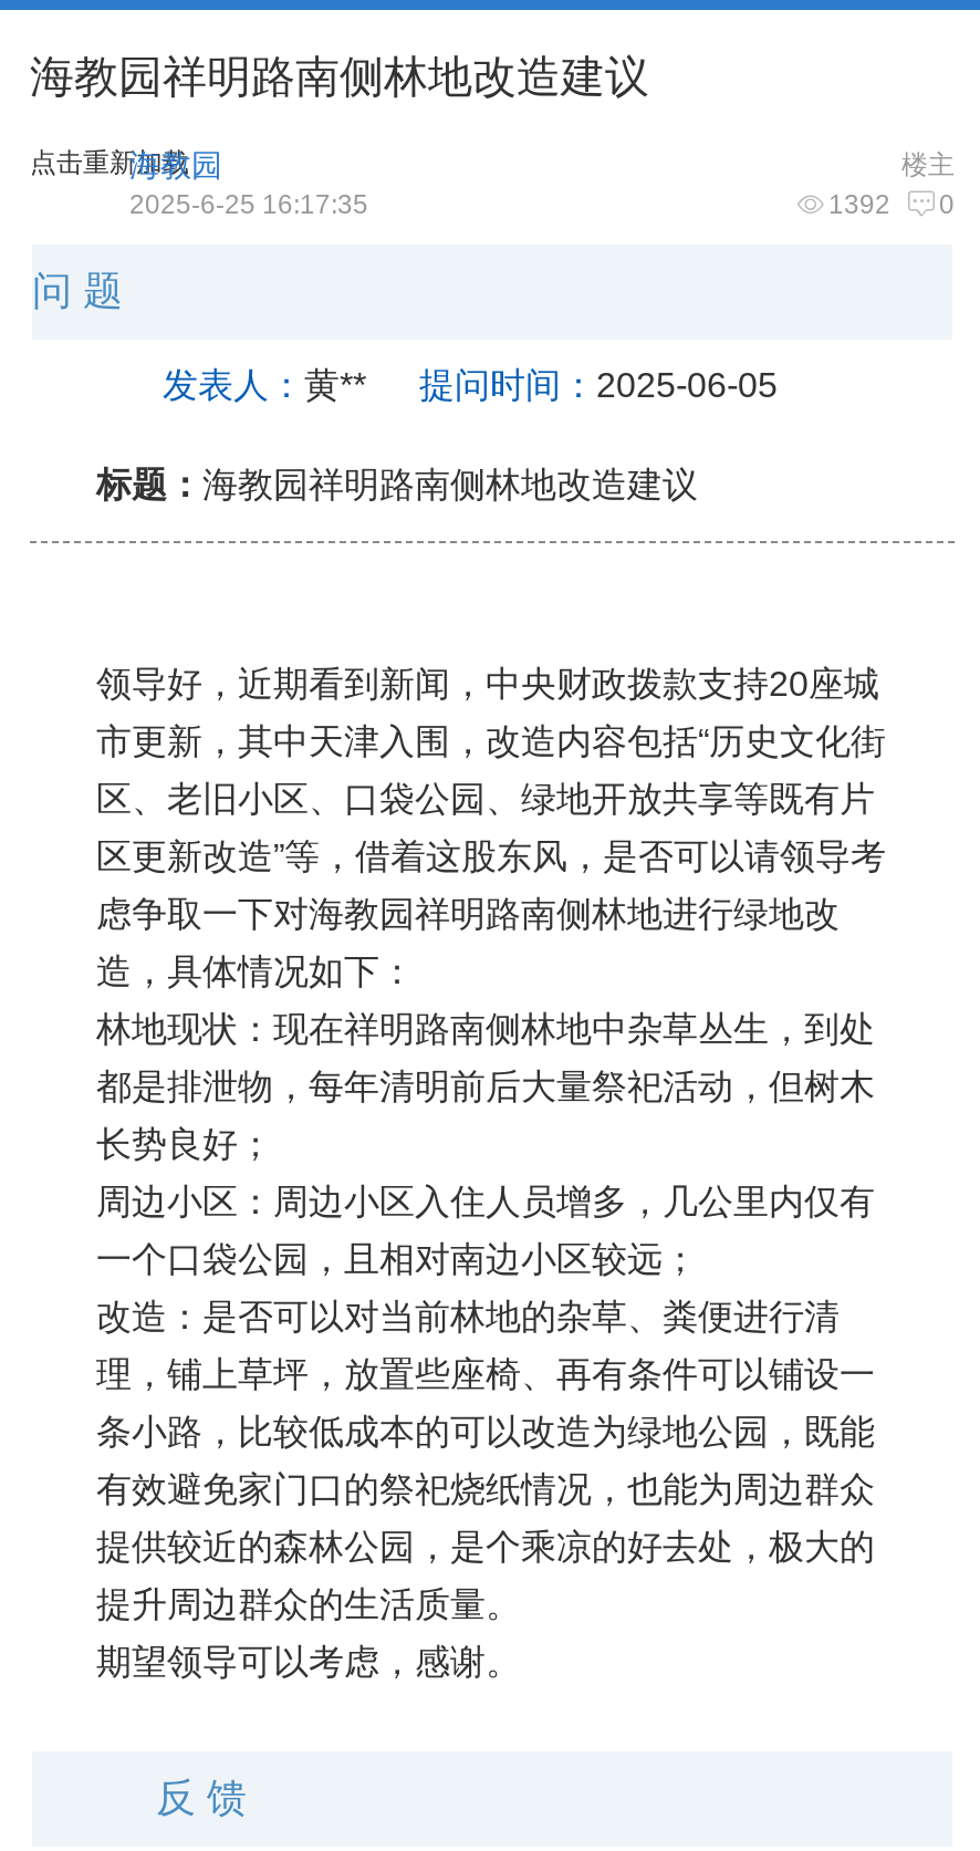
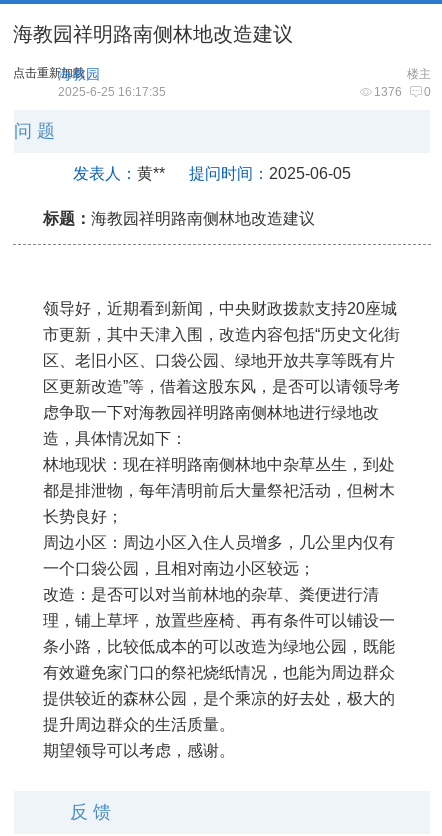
[828,189,955,220] 1392 0 -> [374,85,431,99] 1376 0

